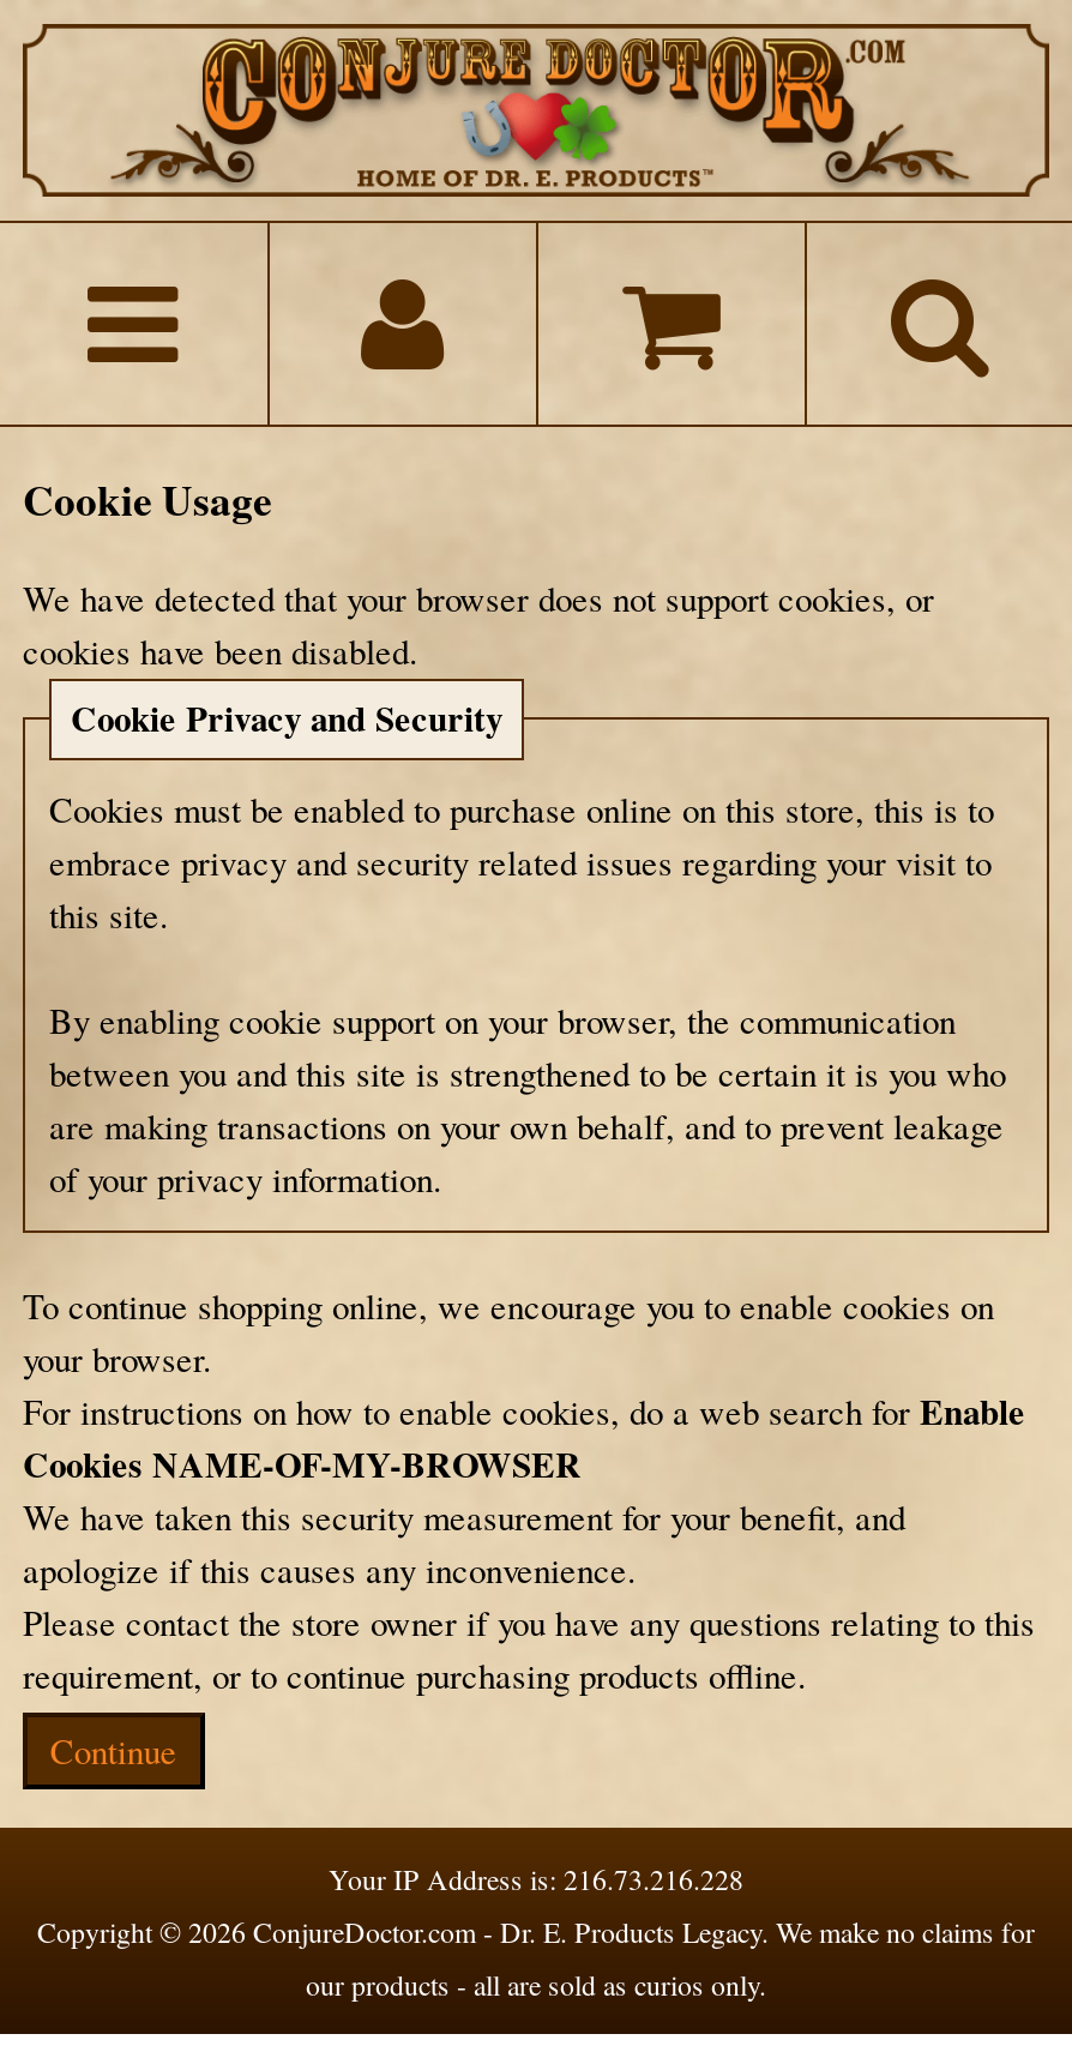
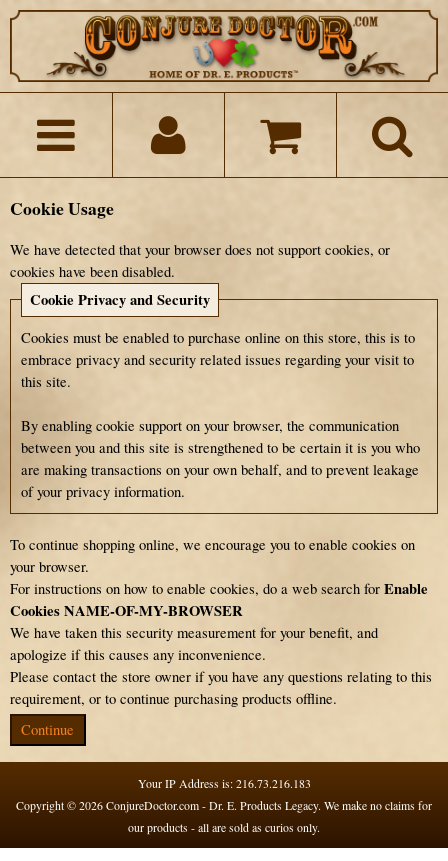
[329,1858,743,1897] Your IP Address is: 216.73.216.228 -> [137,775,310,791] Your IP Address is: 216.73.216.183

